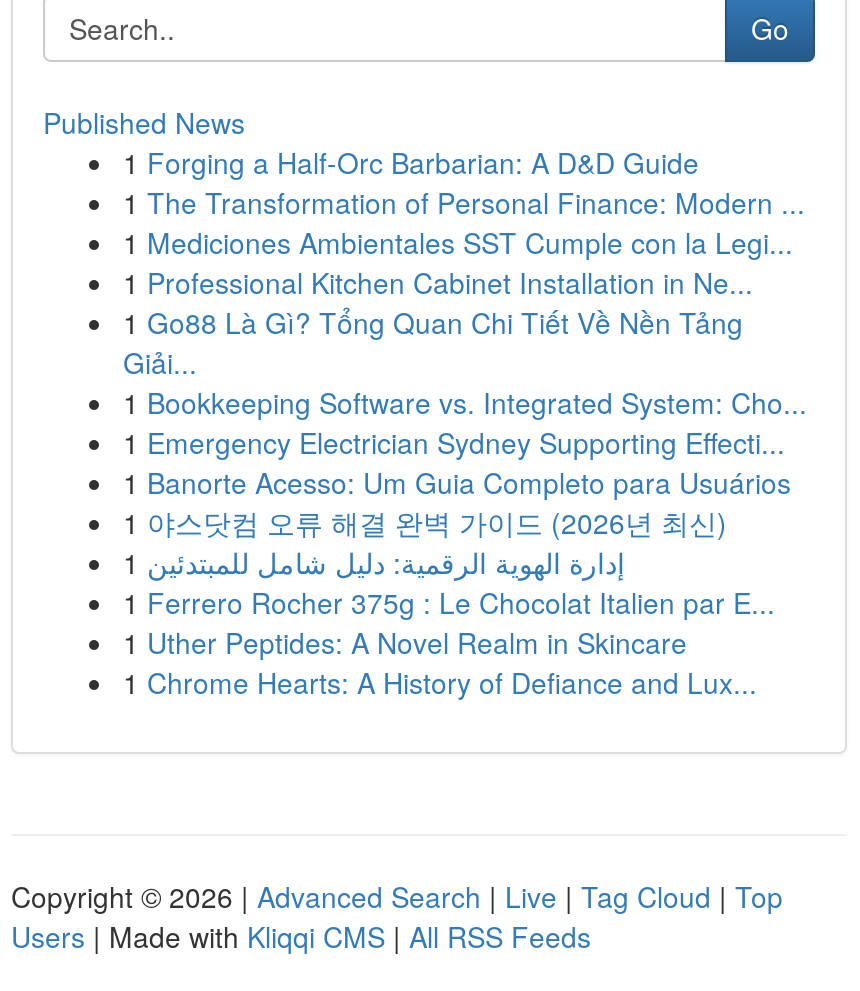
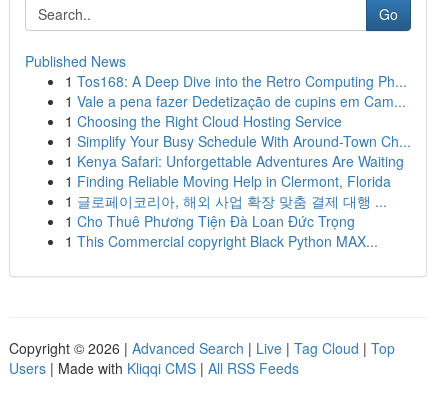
[123,142,807,702] 1 Forging a Half-Orc Barbarian: A D&D Guide | 1 The Transformation of Personal Finance: Modern ... | 1 Mediciones Ambientales SST Cumple con la Legi... | 1 Professional Kitchen Cabinet Installation in Ne... | 1 Go88 Là Gì? Tổng Quan Chi Tiết Về Nền Tảng | Giải... | 1 Bookkeeping Software vs. Integrated System: Cho... | 1 Emergency Electrician Sydney Supporting Effecti... | 1 Banorte Acesso: Um Guia Completo para Usuários | 1 야스닷컴 오류 해결 완벽 가이드 (2026년 최신) | 1 إدارة الهوية الرقمية: دليل شامل للمبتدئين | 1 Ferrero Rocher 375g : Le Chocolat Italien par E... | 1 Uther Peptides: A Novel Realm in Skincare | 1 Chrome Hearts: A History of Defiance and Lux... -> [65,71,411,251] 1 Tos168: A Deep Dive into the Retro Computing Ph... | 1 Vale a pena fazer Dedetização de cupins em Cam... | 1 Choosing the Right Cloud Hosting Service | 1 Simplify Your Busy Schedule With Around-Town Ch... | 1 Kenya Safari: Unforgettable Adventures Are Waiting | 1 Finding Reliable Moving Help in Clermont, Florida | 1 글로페이코리아, 해외 사업 확장 맞춤 결제 대행 ... | 1 Cho Thuê Phương Tiện Đà Loan Đức Trọng | 1 This Commercial copyright Black Python MAX...

